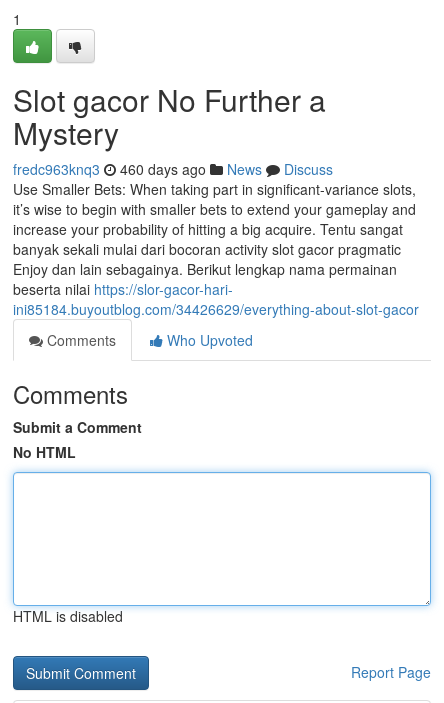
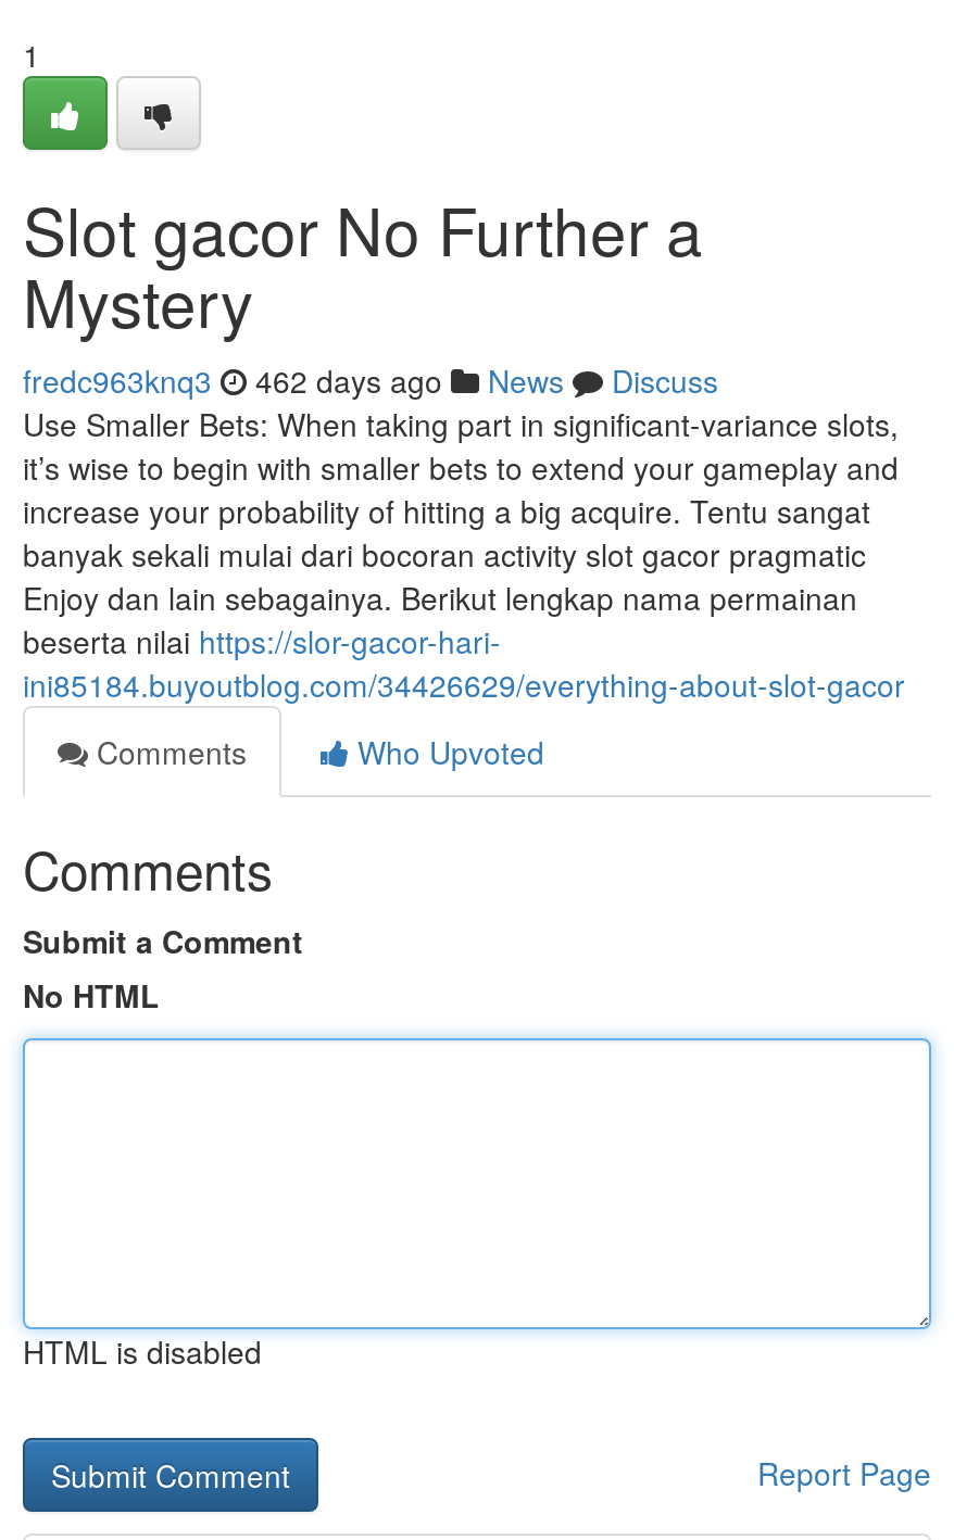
[13,159,333,179] fredc963knq3 460 days ago News Discuss -> [23,358,718,402] fredc963knq3 462 days ago News Discuss

